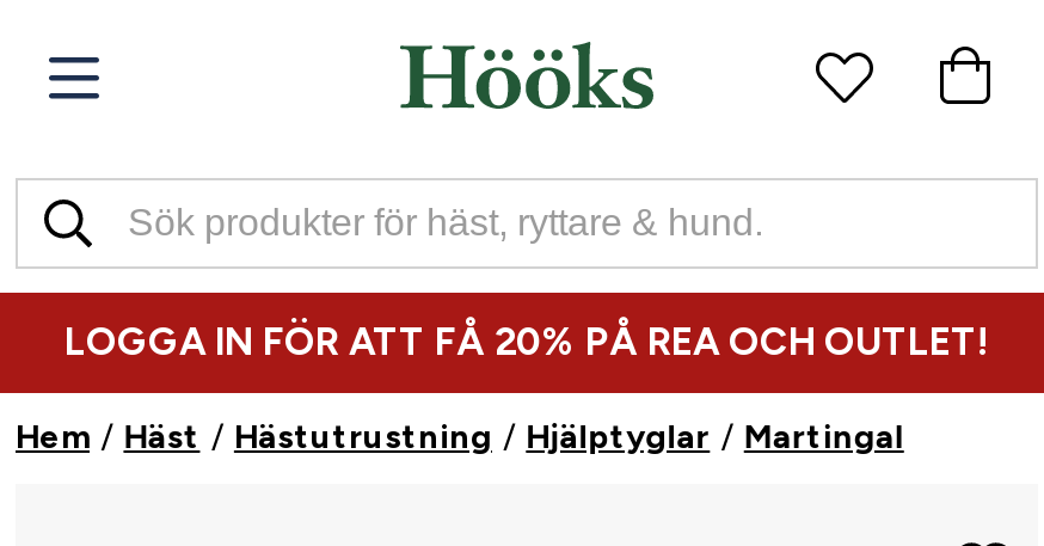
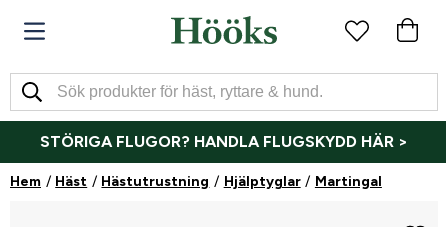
[65,319,989,364] LOGGA IN FÖR ATT FÅ 20% PÅ REA OCH OUTLET! -> [40,132,408,151] STÖRIGA FLUGOR? HANDLA FLUGSKYDD HÄR >

